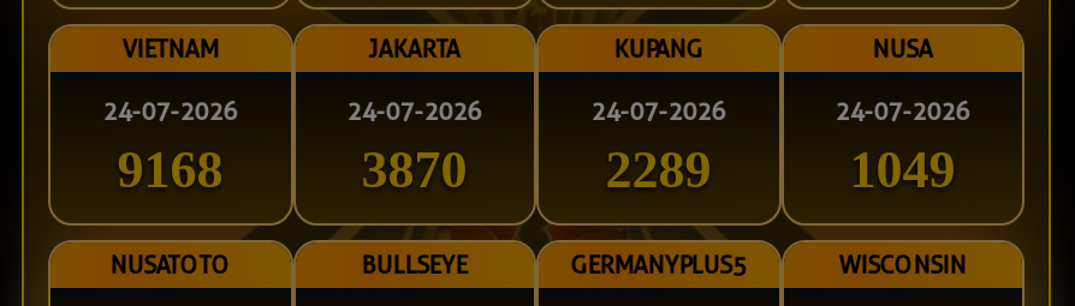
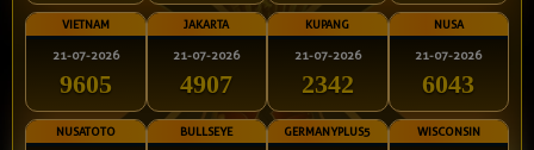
[103,99,238,126] 24-07-2026 -> [52,49,119,62] 21-07-2026
[347,99,481,126] 24-07-2026 -> [173,49,240,62] 21-07-2026
[591,99,726,126] 24-07-2026 -> [294,49,361,62] 21-07-2026
[835,99,970,126] 24-07-2026 -> [415,49,482,62] 21-07-2026
[117,140,223,200] 9168 -> [59,69,112,99] 9605
[361,140,467,200] 3870 -> [180,69,233,99] 4907
[606,140,711,200] 2289 -> [301,69,354,99] 2342
[849,140,955,200] 1049 -> [422,69,475,99] 6043

